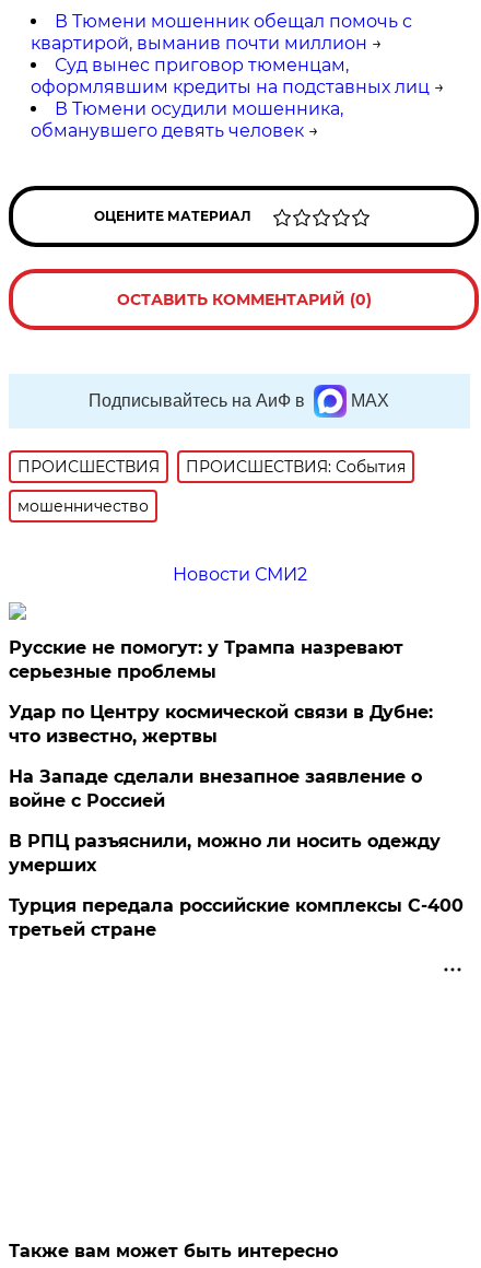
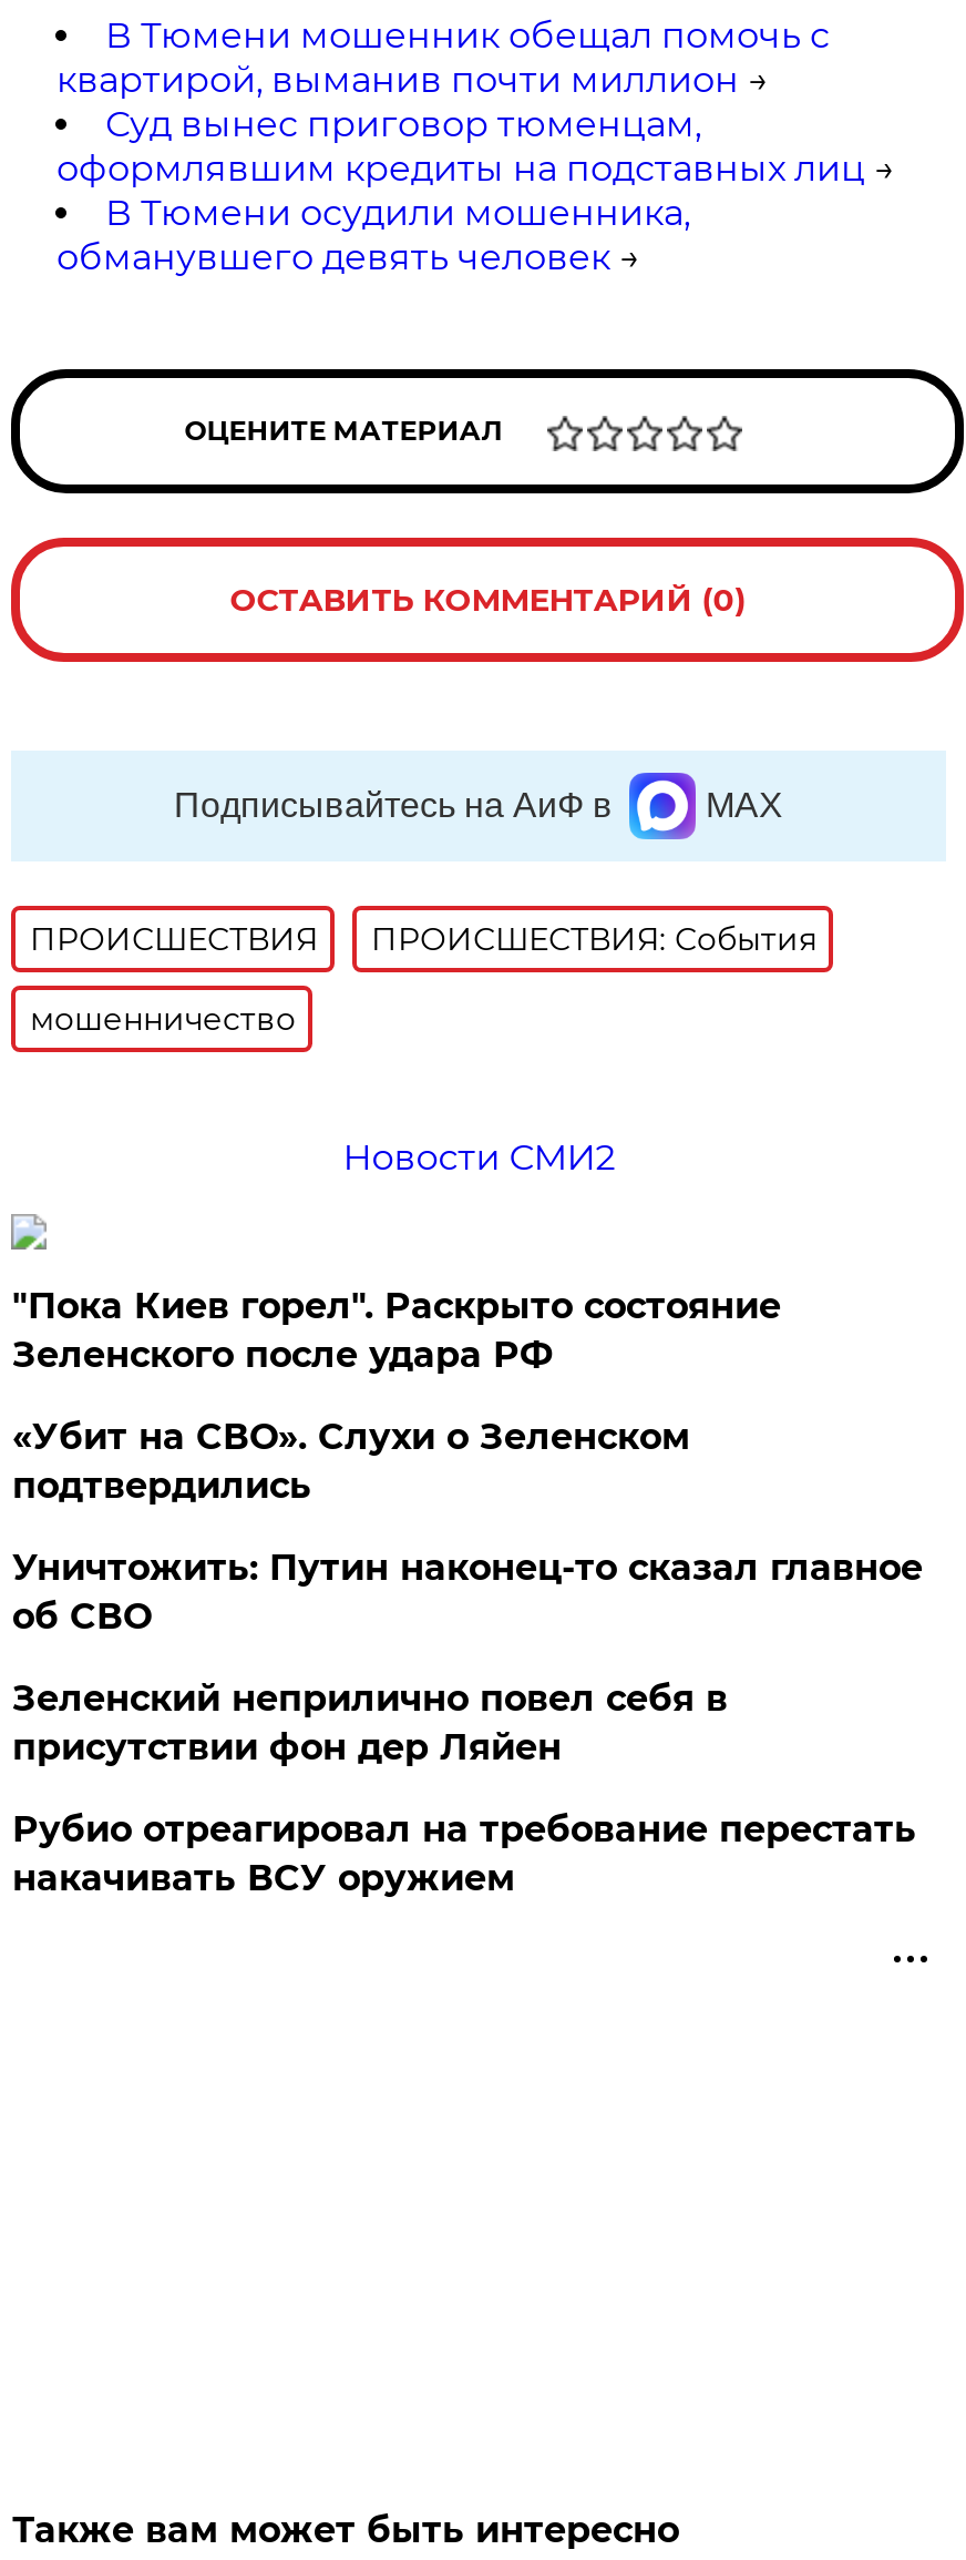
[9,637,404,682] Русские не помогут: у Трампа назревают | серьезные проблемы -> [12,1285,781,1376] "Пока Киев горел". Раскрыто состояние | Зеленского после удара РФ
[9,702,433,746] Удар по Центру космической связи в Дубне: | что известно, жертвы -> [12,1416,690,1507] «Убит на СВО». Слухи о Зеленском | подтвердились
[9,766,422,811] На Западе сделали внезапное заявление о | войне с Россией -> [12,1546,923,1637] Уничтожить: Путин наконец-то сказал главное | об СВО
[9,831,441,875] В РПЦ разъяснили, можно ли носить одежду | умерших -> [12,1677,728,1768] Зеленский неприлично повел cебя в | присутствии фон дер Ляйен
[9,895,464,940] Турция передала российские комплексы С-400 | третьей стране -> [12,1808,916,1899] Рубио отреагировал на требование перестать | накачивать ВСУ оружием

